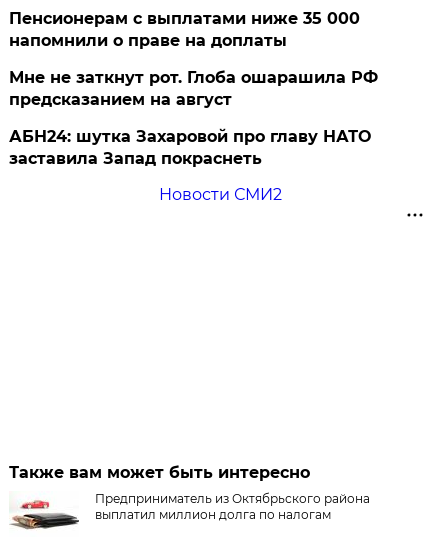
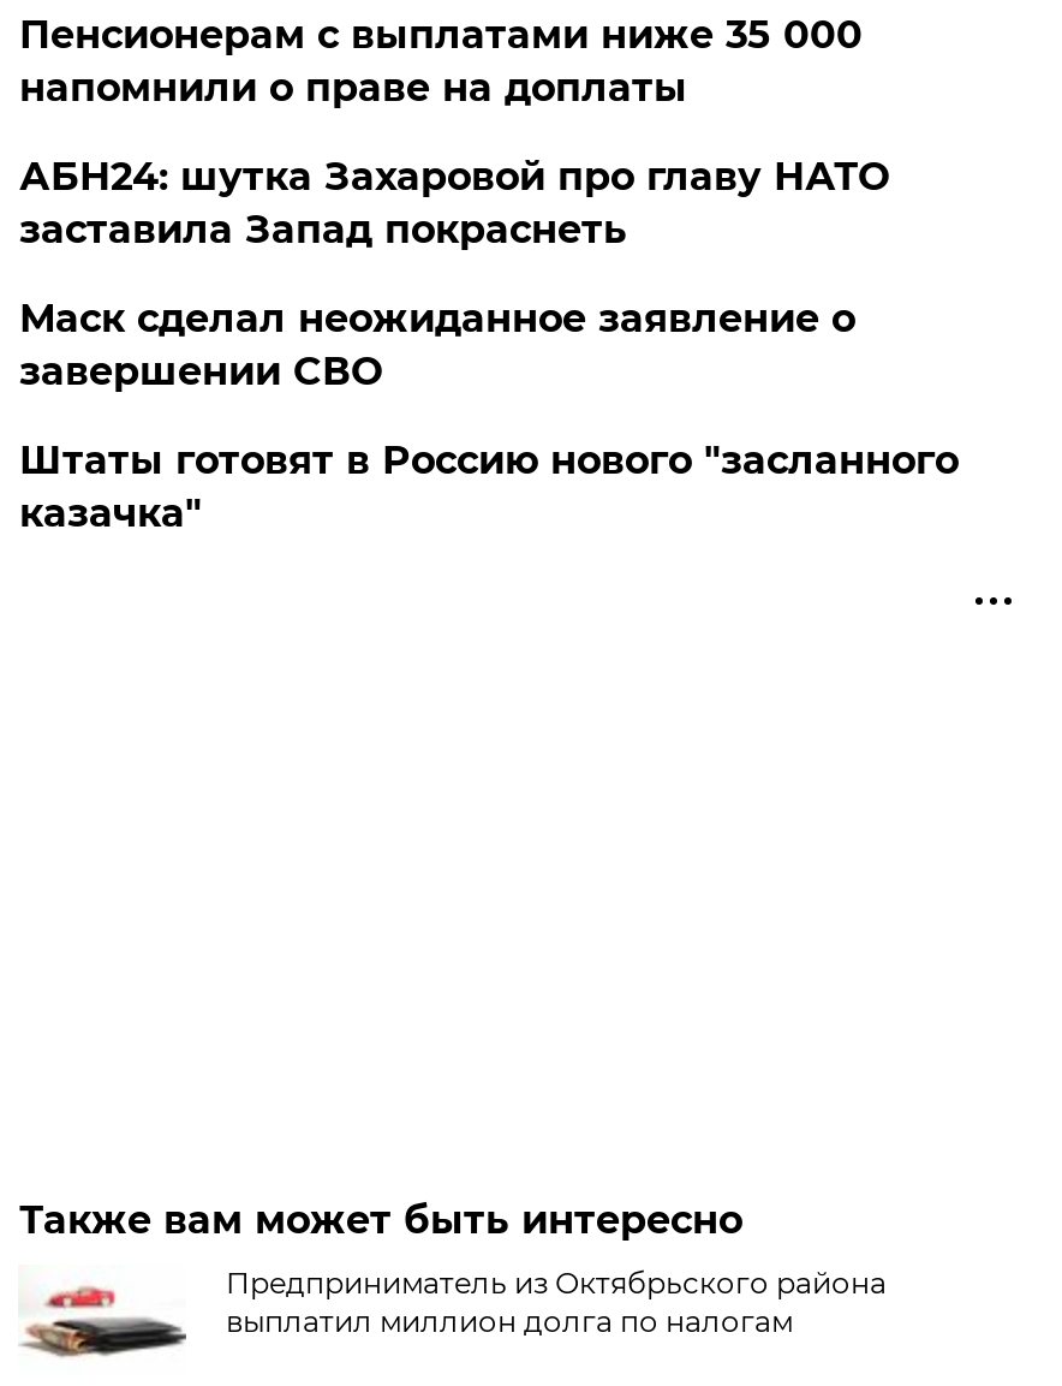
[9,68,378,109] Мне не заткнут рот. Глоба ошарашила РФ | предсказанием на август -> none
moved [9,127,371,168] -> [19,154,889,252]: АБН24: шутка Захаровой про главу НАТО | заставила Запад покраснеть
[159,185,282,204] Новости СМИ2 -> [19,295,958,536] Маск сделал неожиданное заявление о | завершении СВО | Штаты готовят в Россию нового "засланного | казачка"

